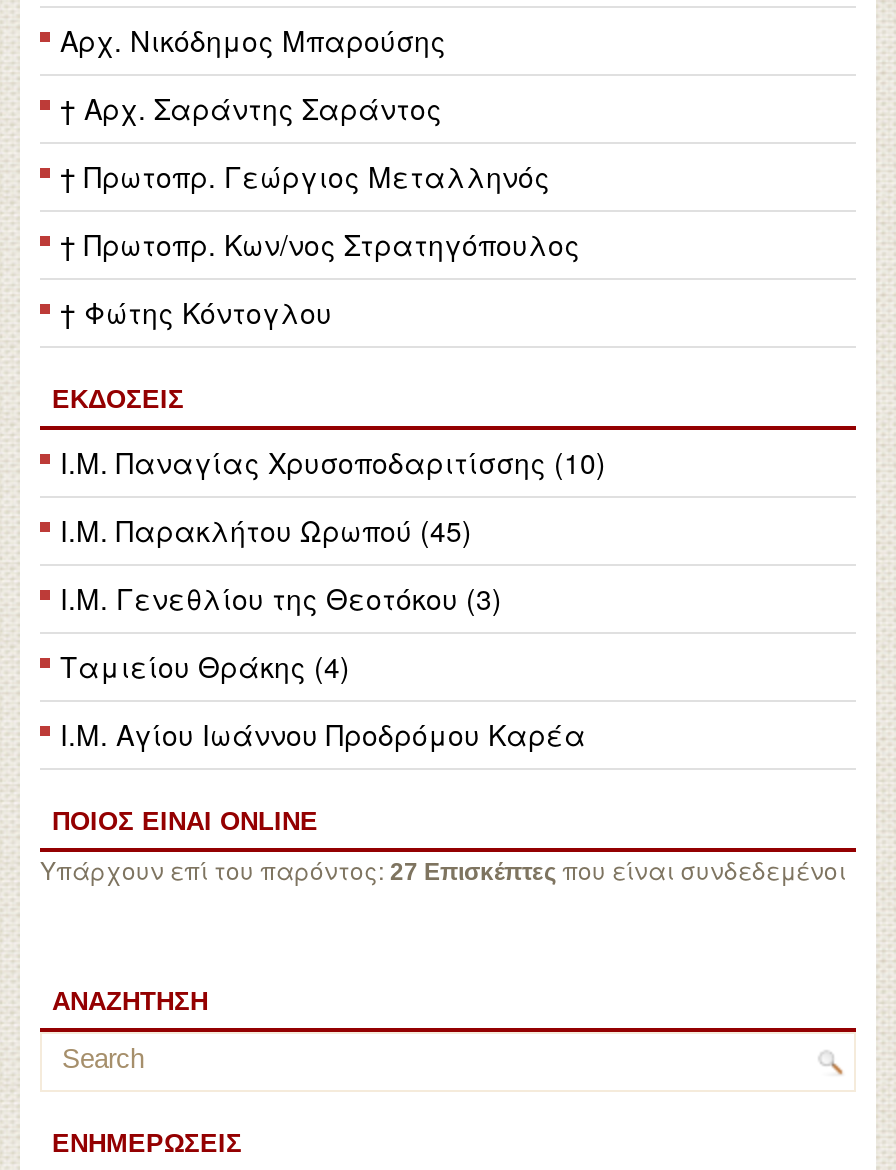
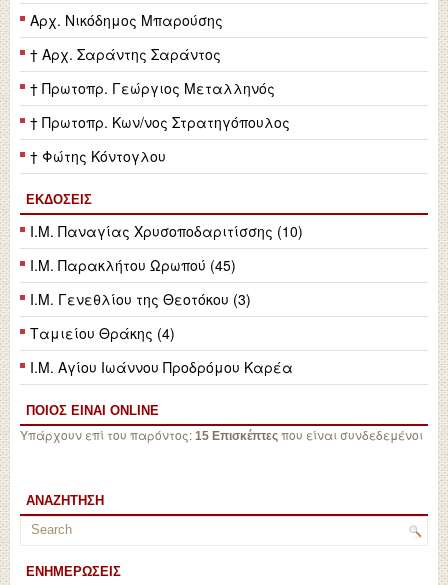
[40,852,846,886] Υπάρχουν επί του παρόντος:27 Επισκέπτεςπου είναι συνδεδεμένοι -> [20,426,423,443] Υπάρχουν επί του παρόντος:15 Επισκέπτεςπου είναι συνδεδεμένοι

